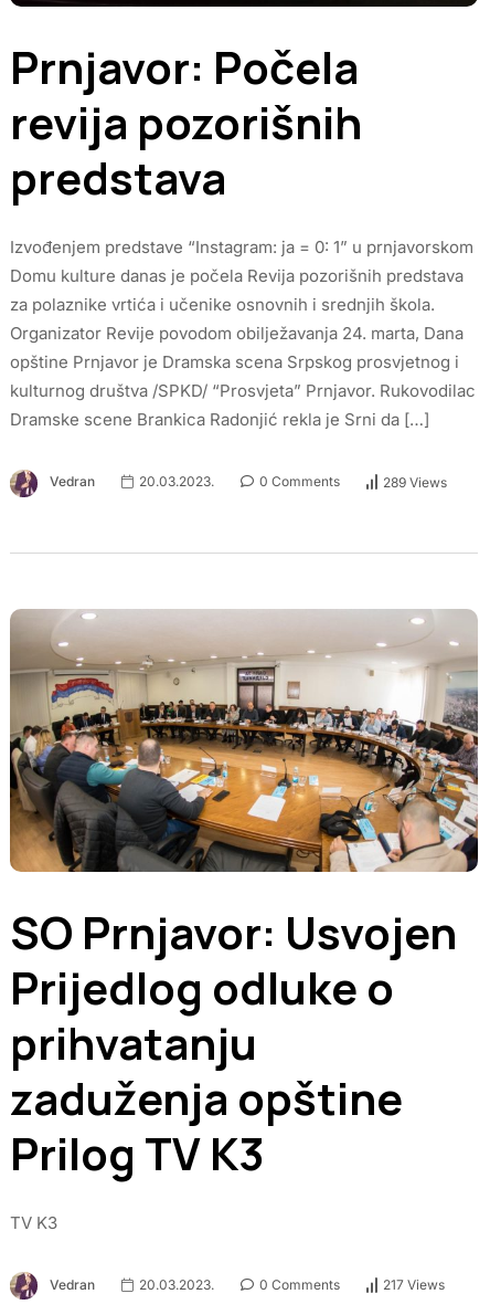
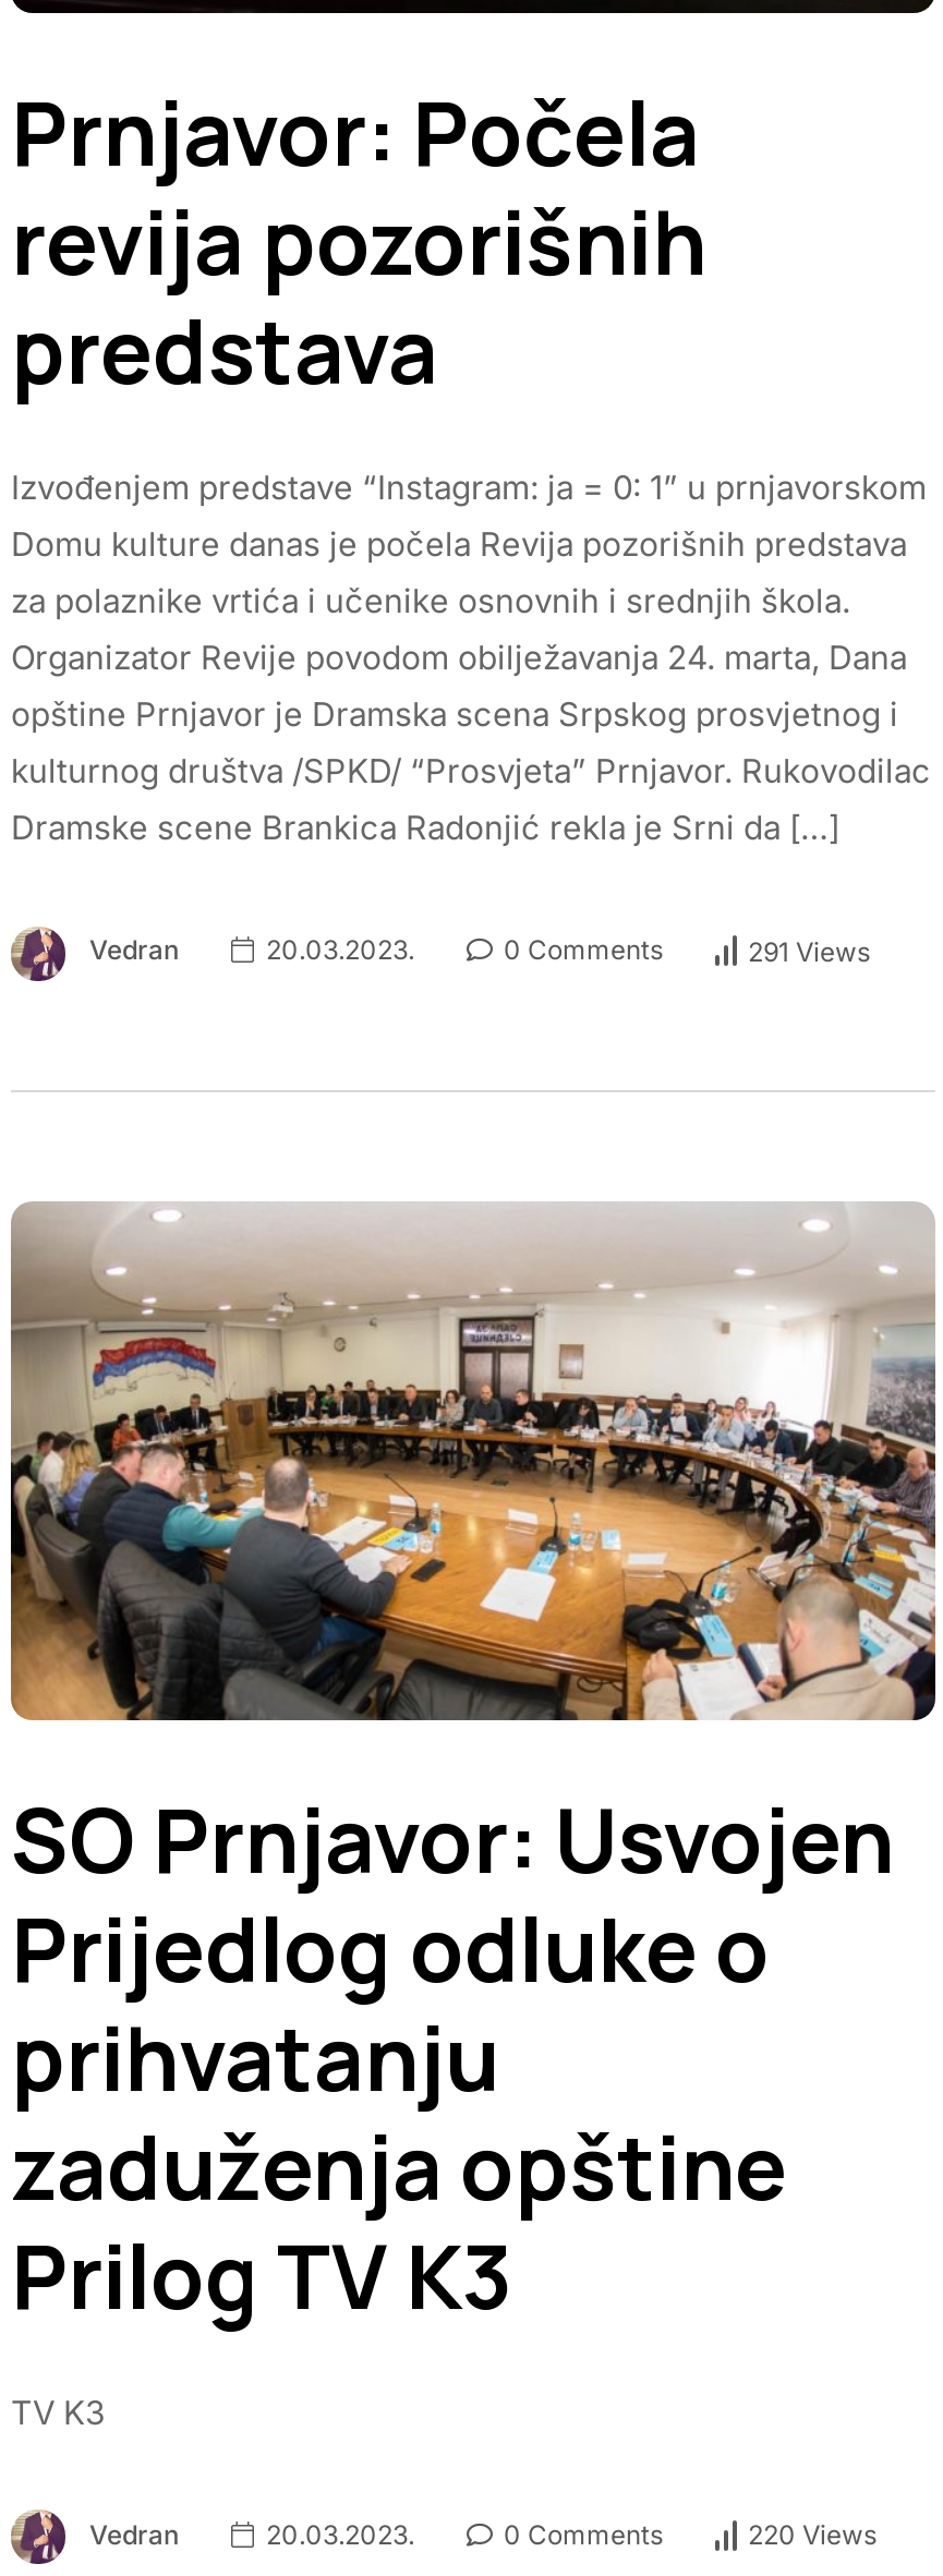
[383,474,447,491] 289 Views -> [748,935,870,968] 291 Views
[383,1277,445,1293] 217 Views -> [748,2519,876,2552] 220 Views

